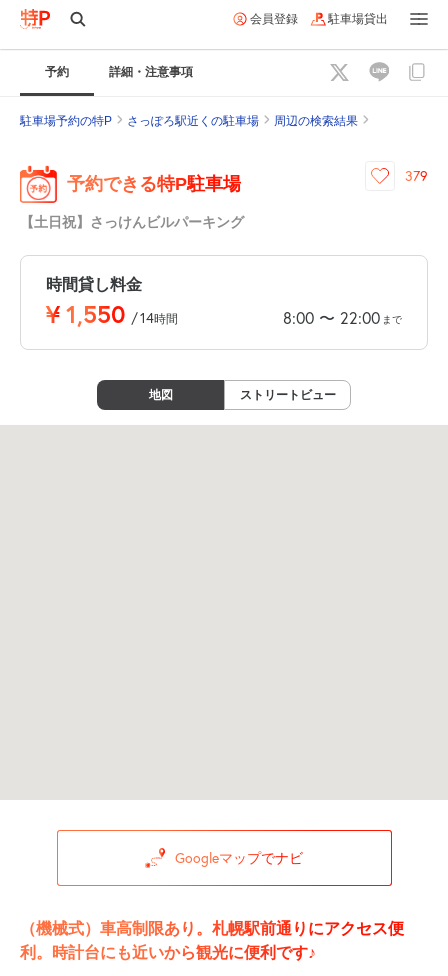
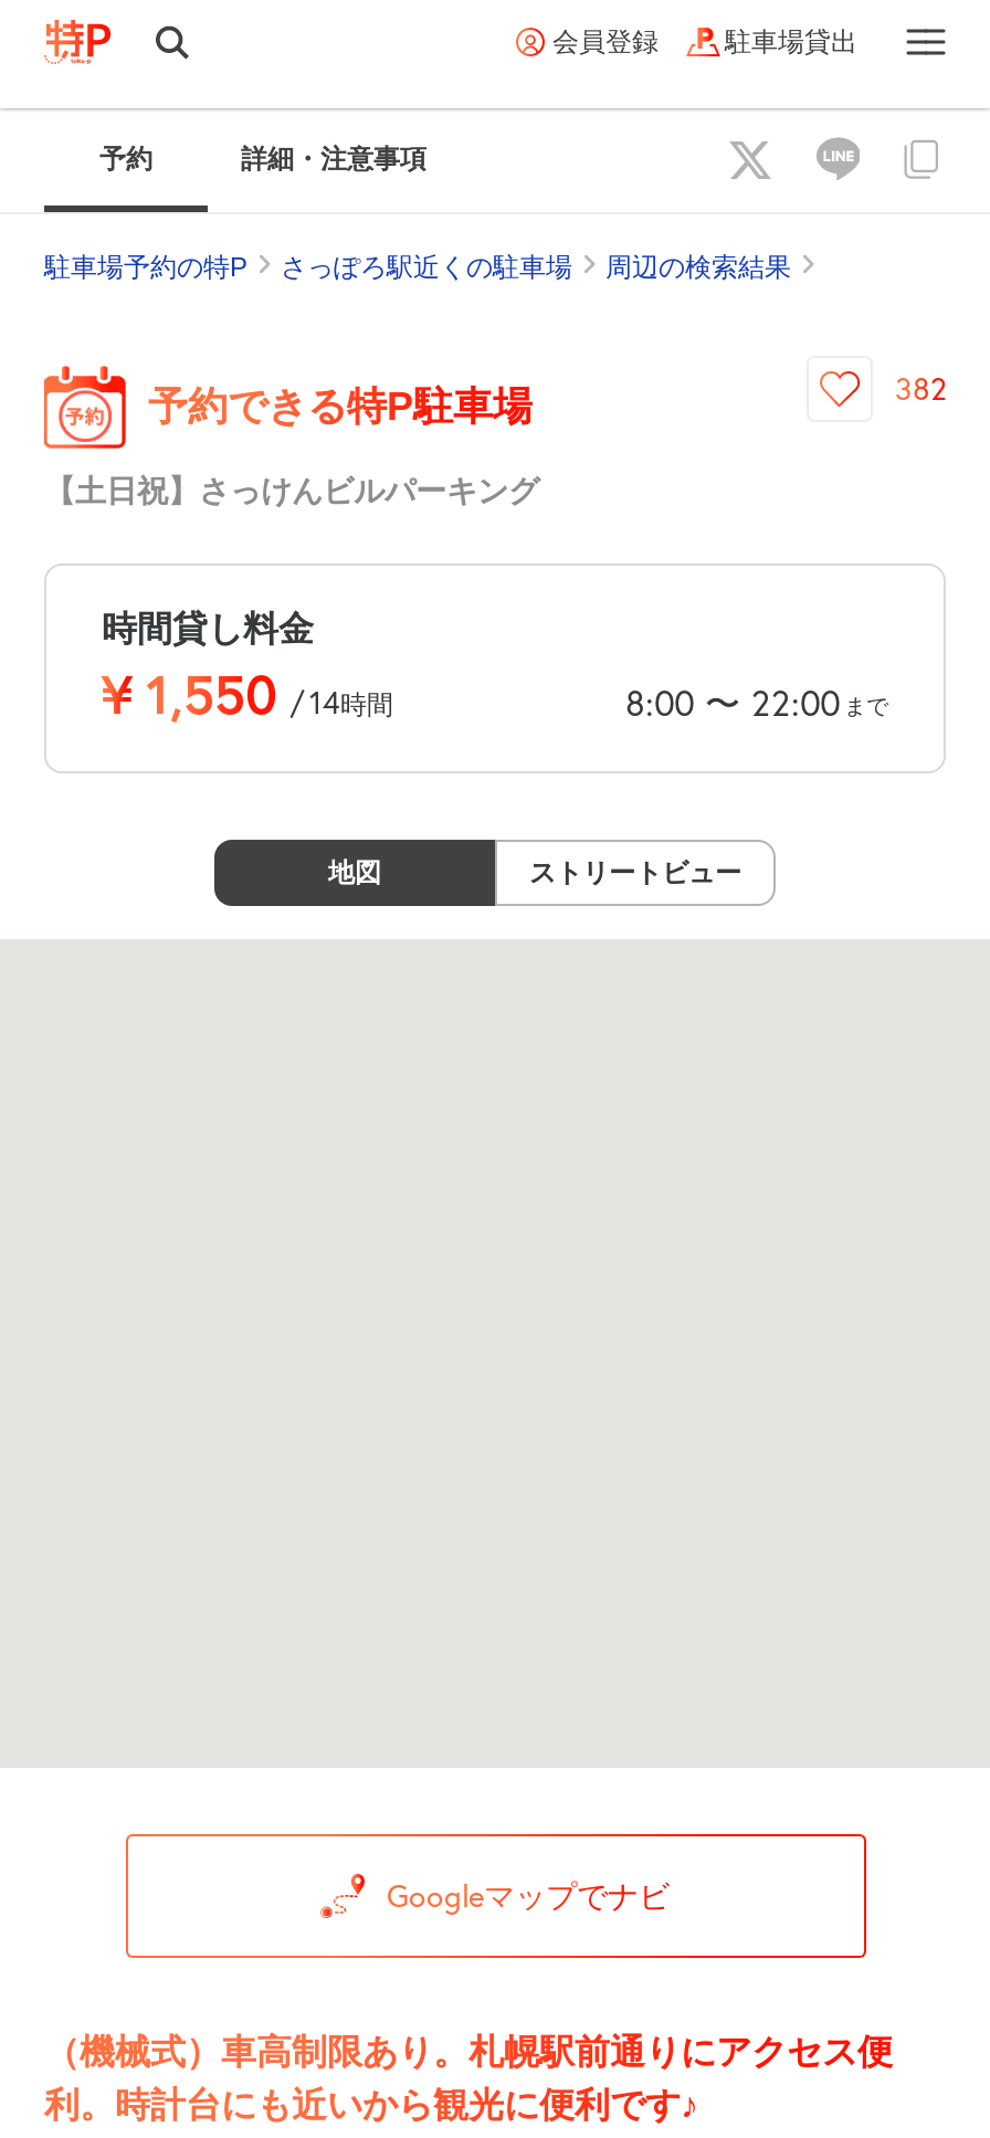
[405,166,428,185] 379 -> [895,367,946,409] 382

